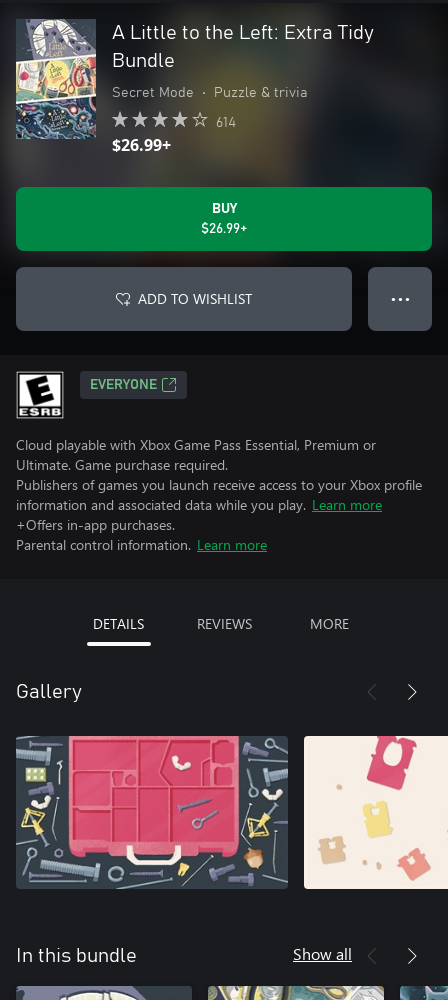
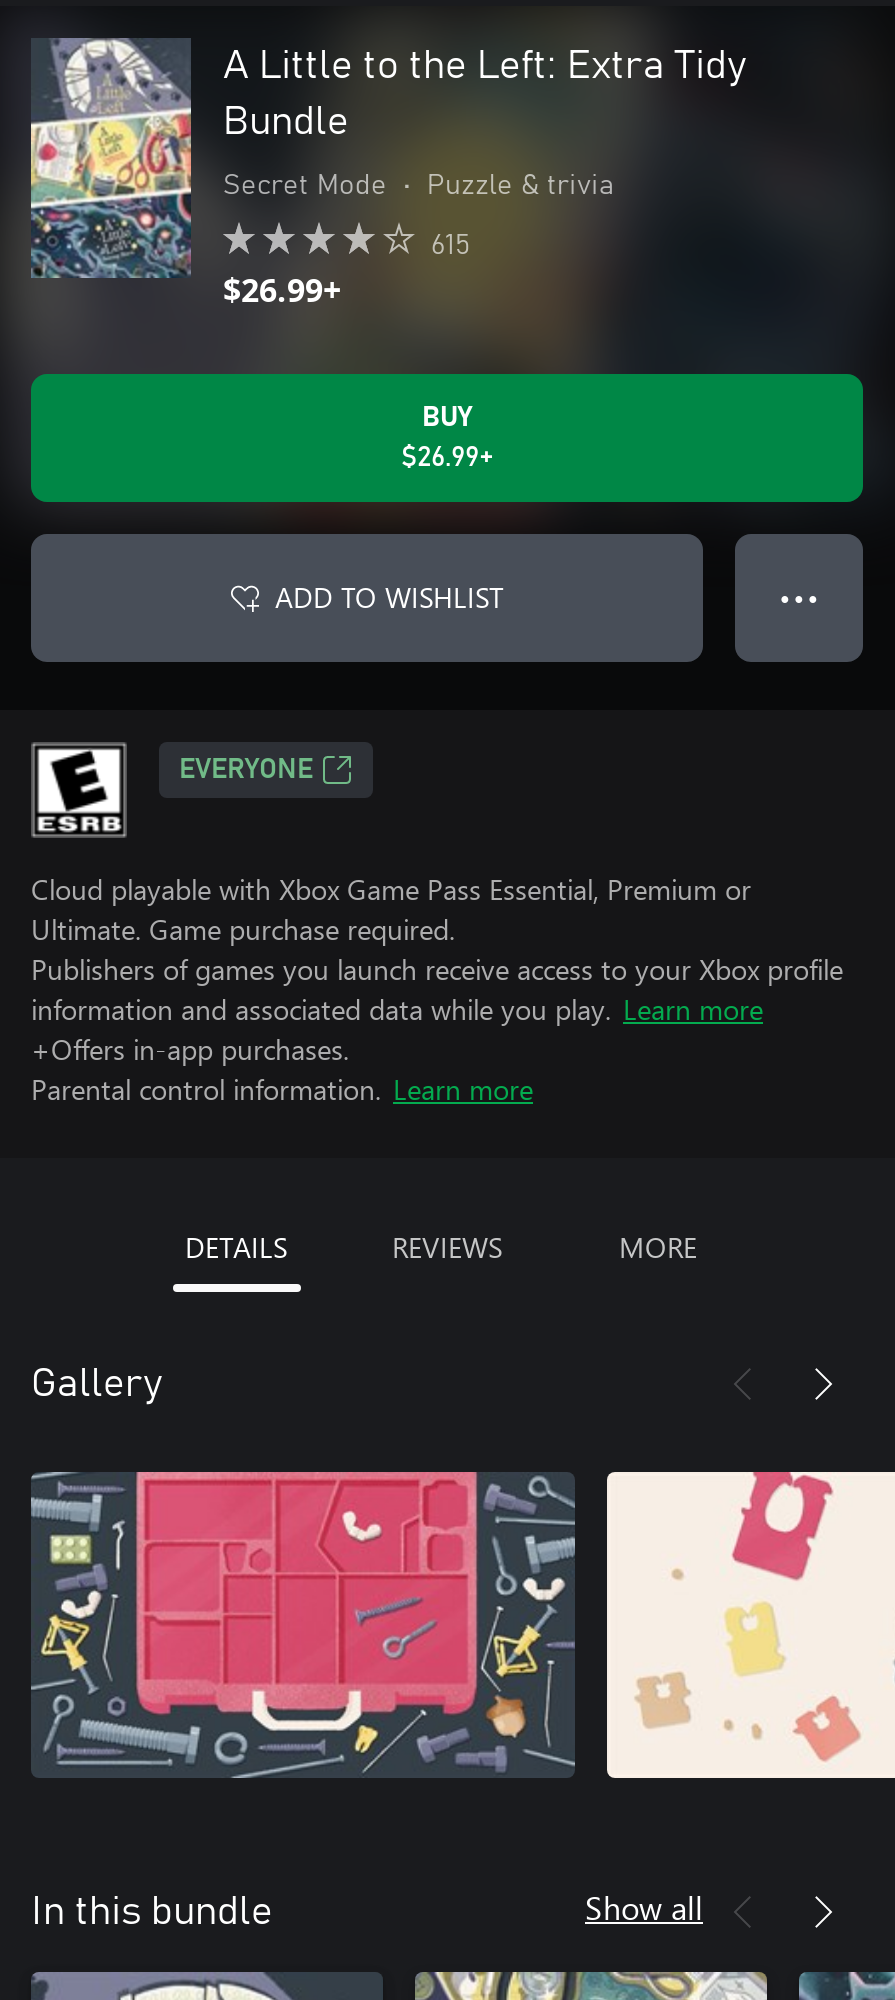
[216,116,236,130] 614 -> [431,232,471,260] 615

